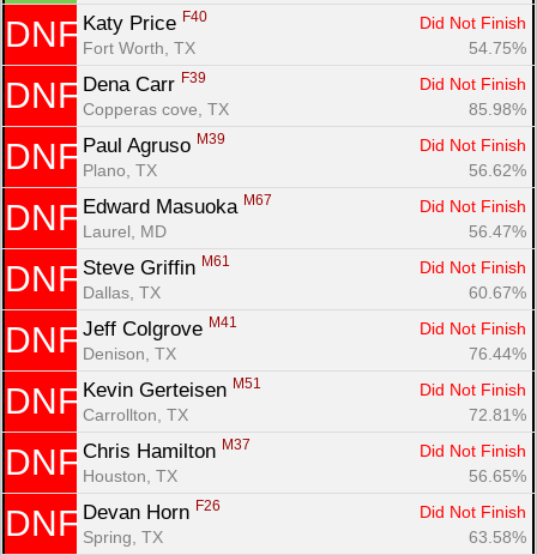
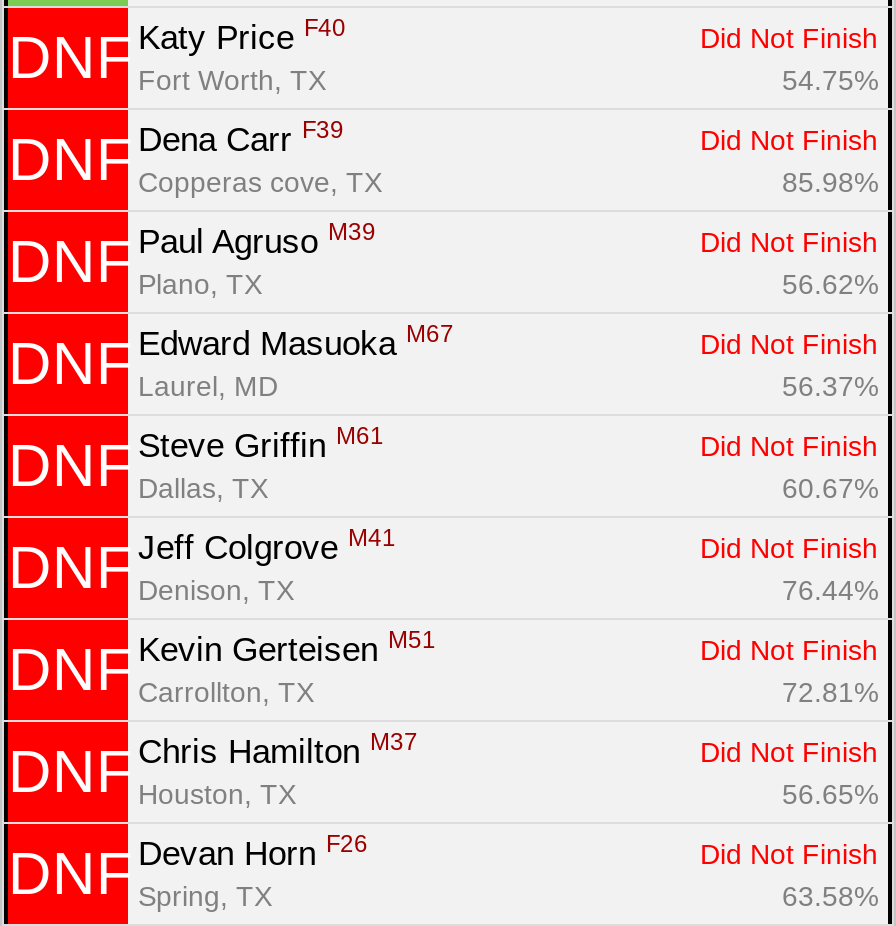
[469,222,526,241] 56.47% -> [782,370,878,402] 56.37%

